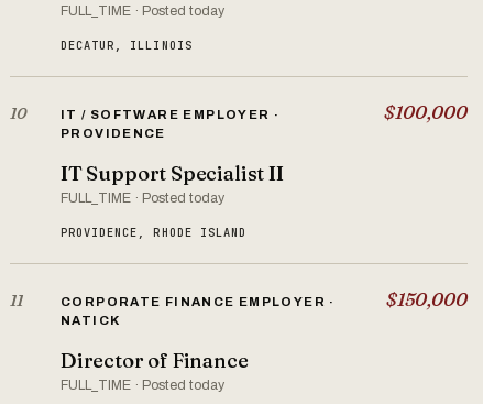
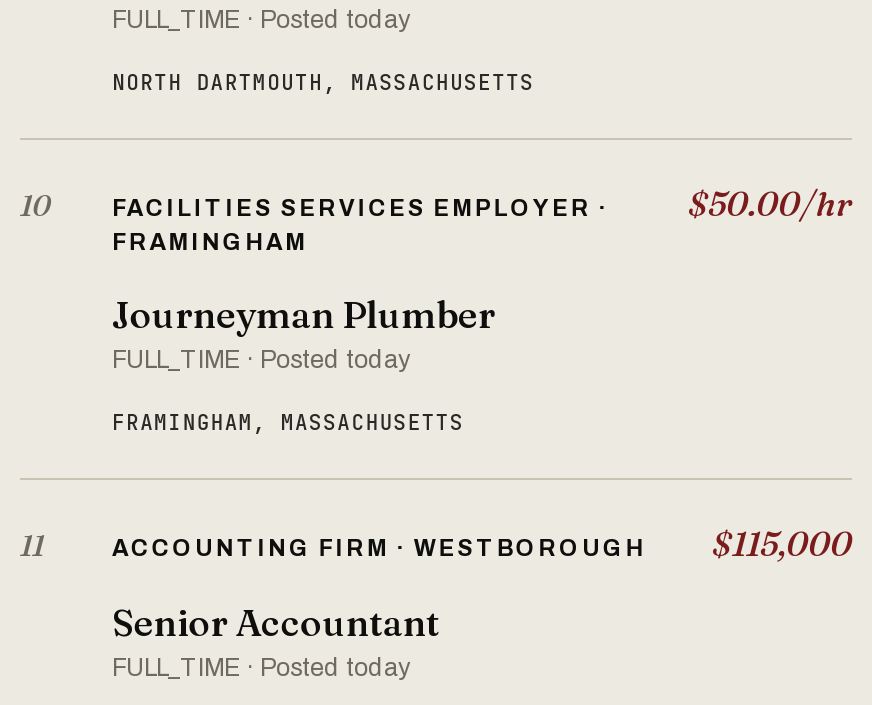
[61,37,192,53] DECATUR, ILLINOIS -> [112,68,534,96] NORTH DARTMOUTH, MASSACHUSETTS
[384,101,468,123] $100,000 -> [688,184,852,224] $50.00/hr
[61,108,280,140] IT / SOFTWARE EMPLOYER · | PROVIDENCE -> [112,196,609,254] FACILITIES SERVICES EMPLOYER · | FRAMINGHAM
[61,160,283,186] IT Support Specialist II -> [112,292,495,338] Journeyman Plumber
[61,225,246,240] PROVIDENCE, RHODE ISLAND -> [112,408,464,436] FRAMINGHAM, MASSACHUSETTS
[386,288,468,310] $150,000 -> [712,524,852,564] $115,000
[61,295,335,327] CORPORATE FINANCE EMPLOYER · | NATICK -> [112,536,646,560] ACCOUNTING FIRM · WESTBOROUGH
[61,348,248,373] Director of Finance -> [112,600,440,646] Senior Accountant

